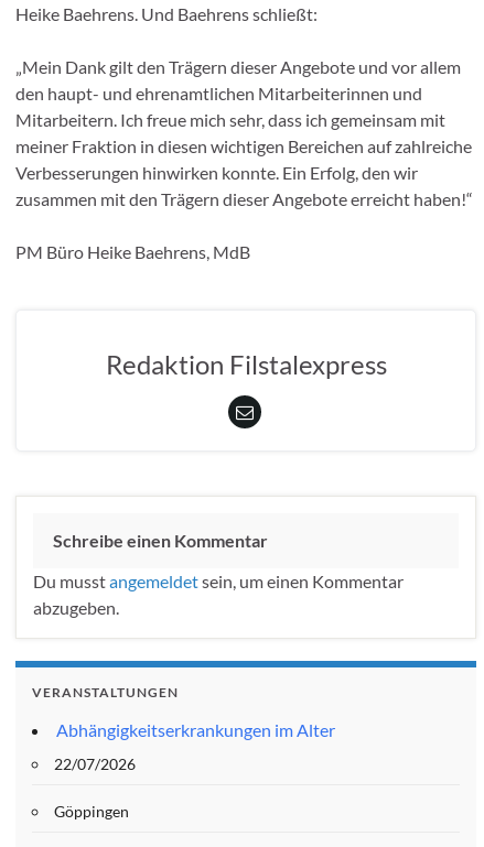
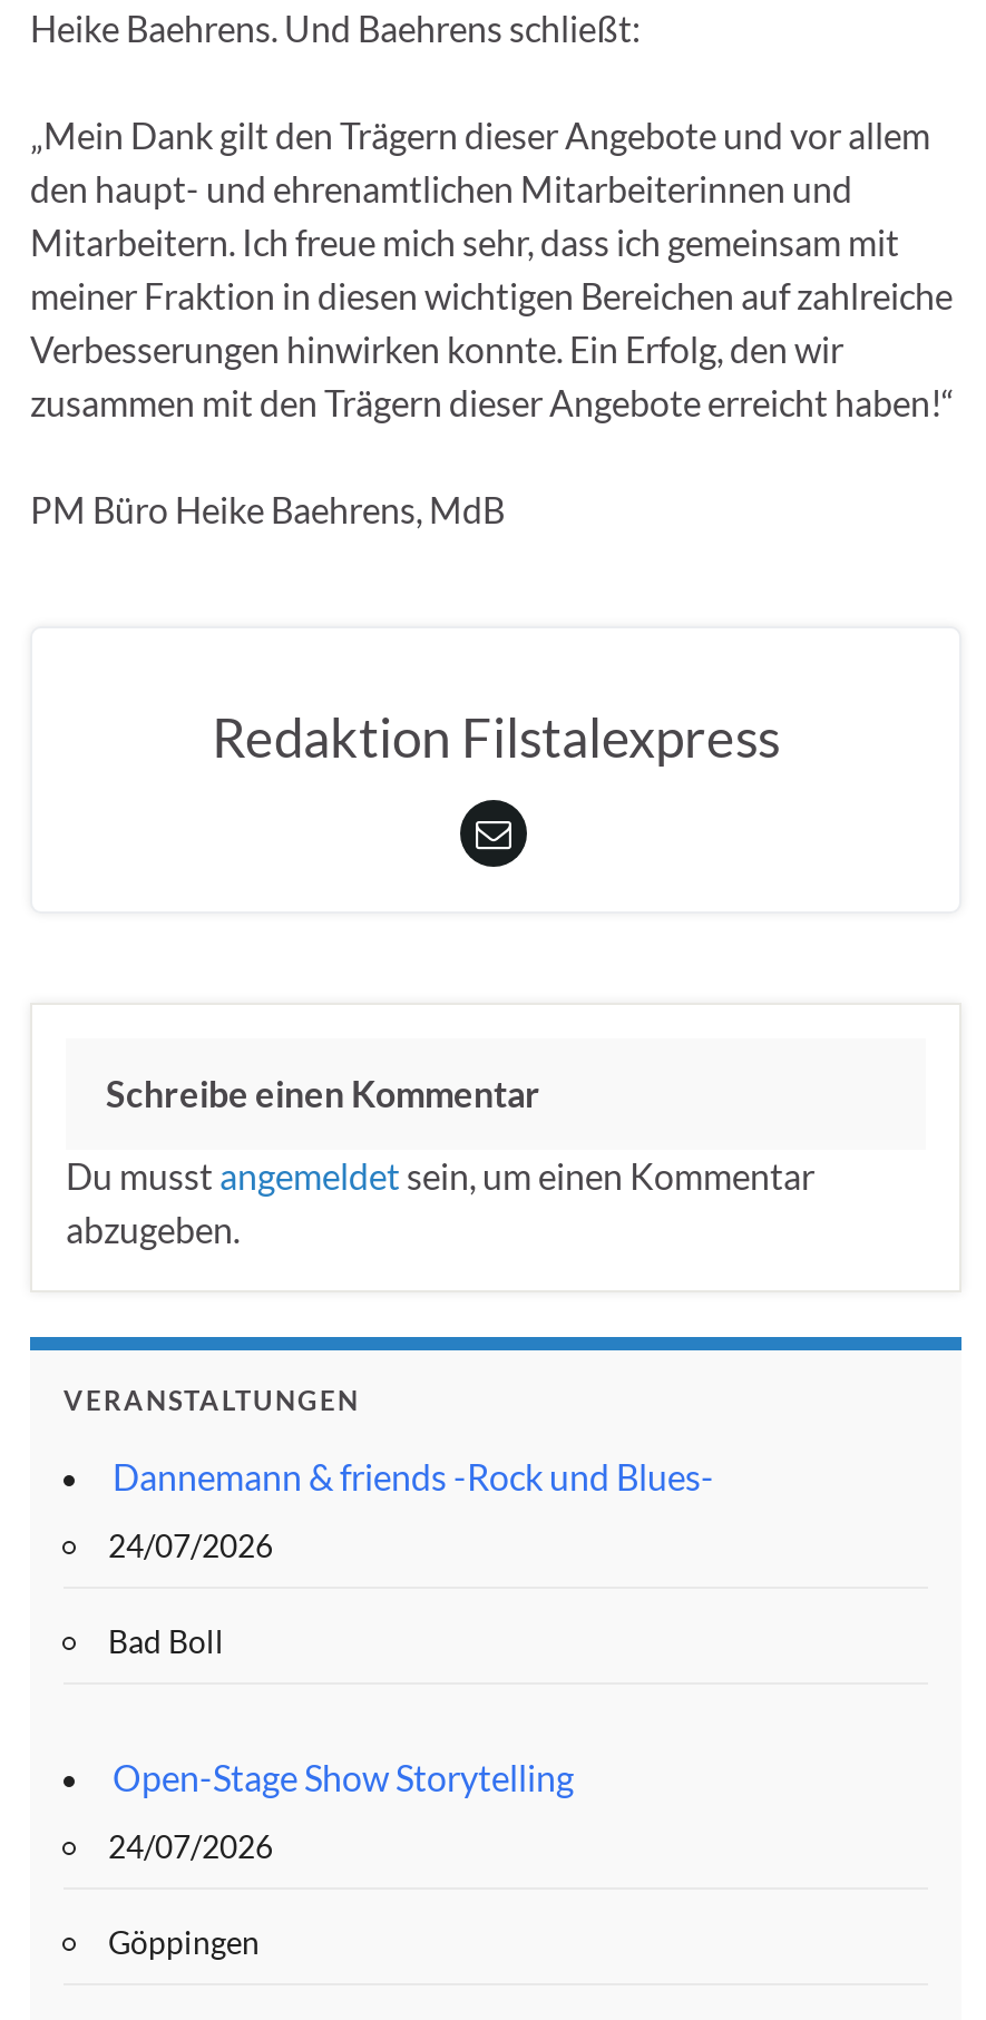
[54,719,335,773] Abhängigkeitserkrankungen im Alter | 22/07/2026 -> [108,1455,714,1865] Dannemann & friends -Rock und Blues- | 24/07/2026 | Bad Boll | Open-Stage Show Storytelling | 24/07/2026

